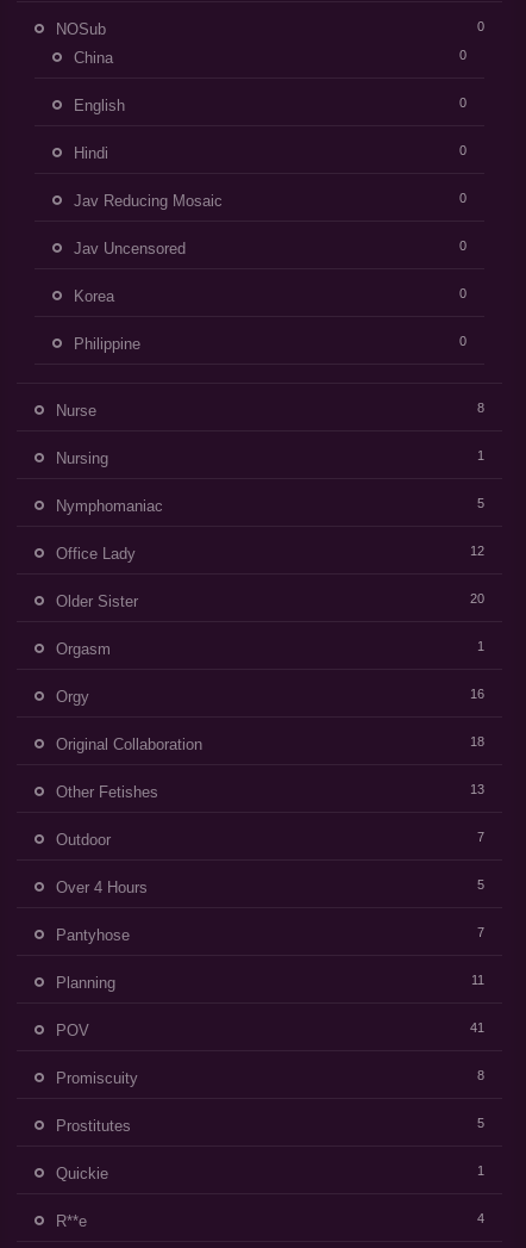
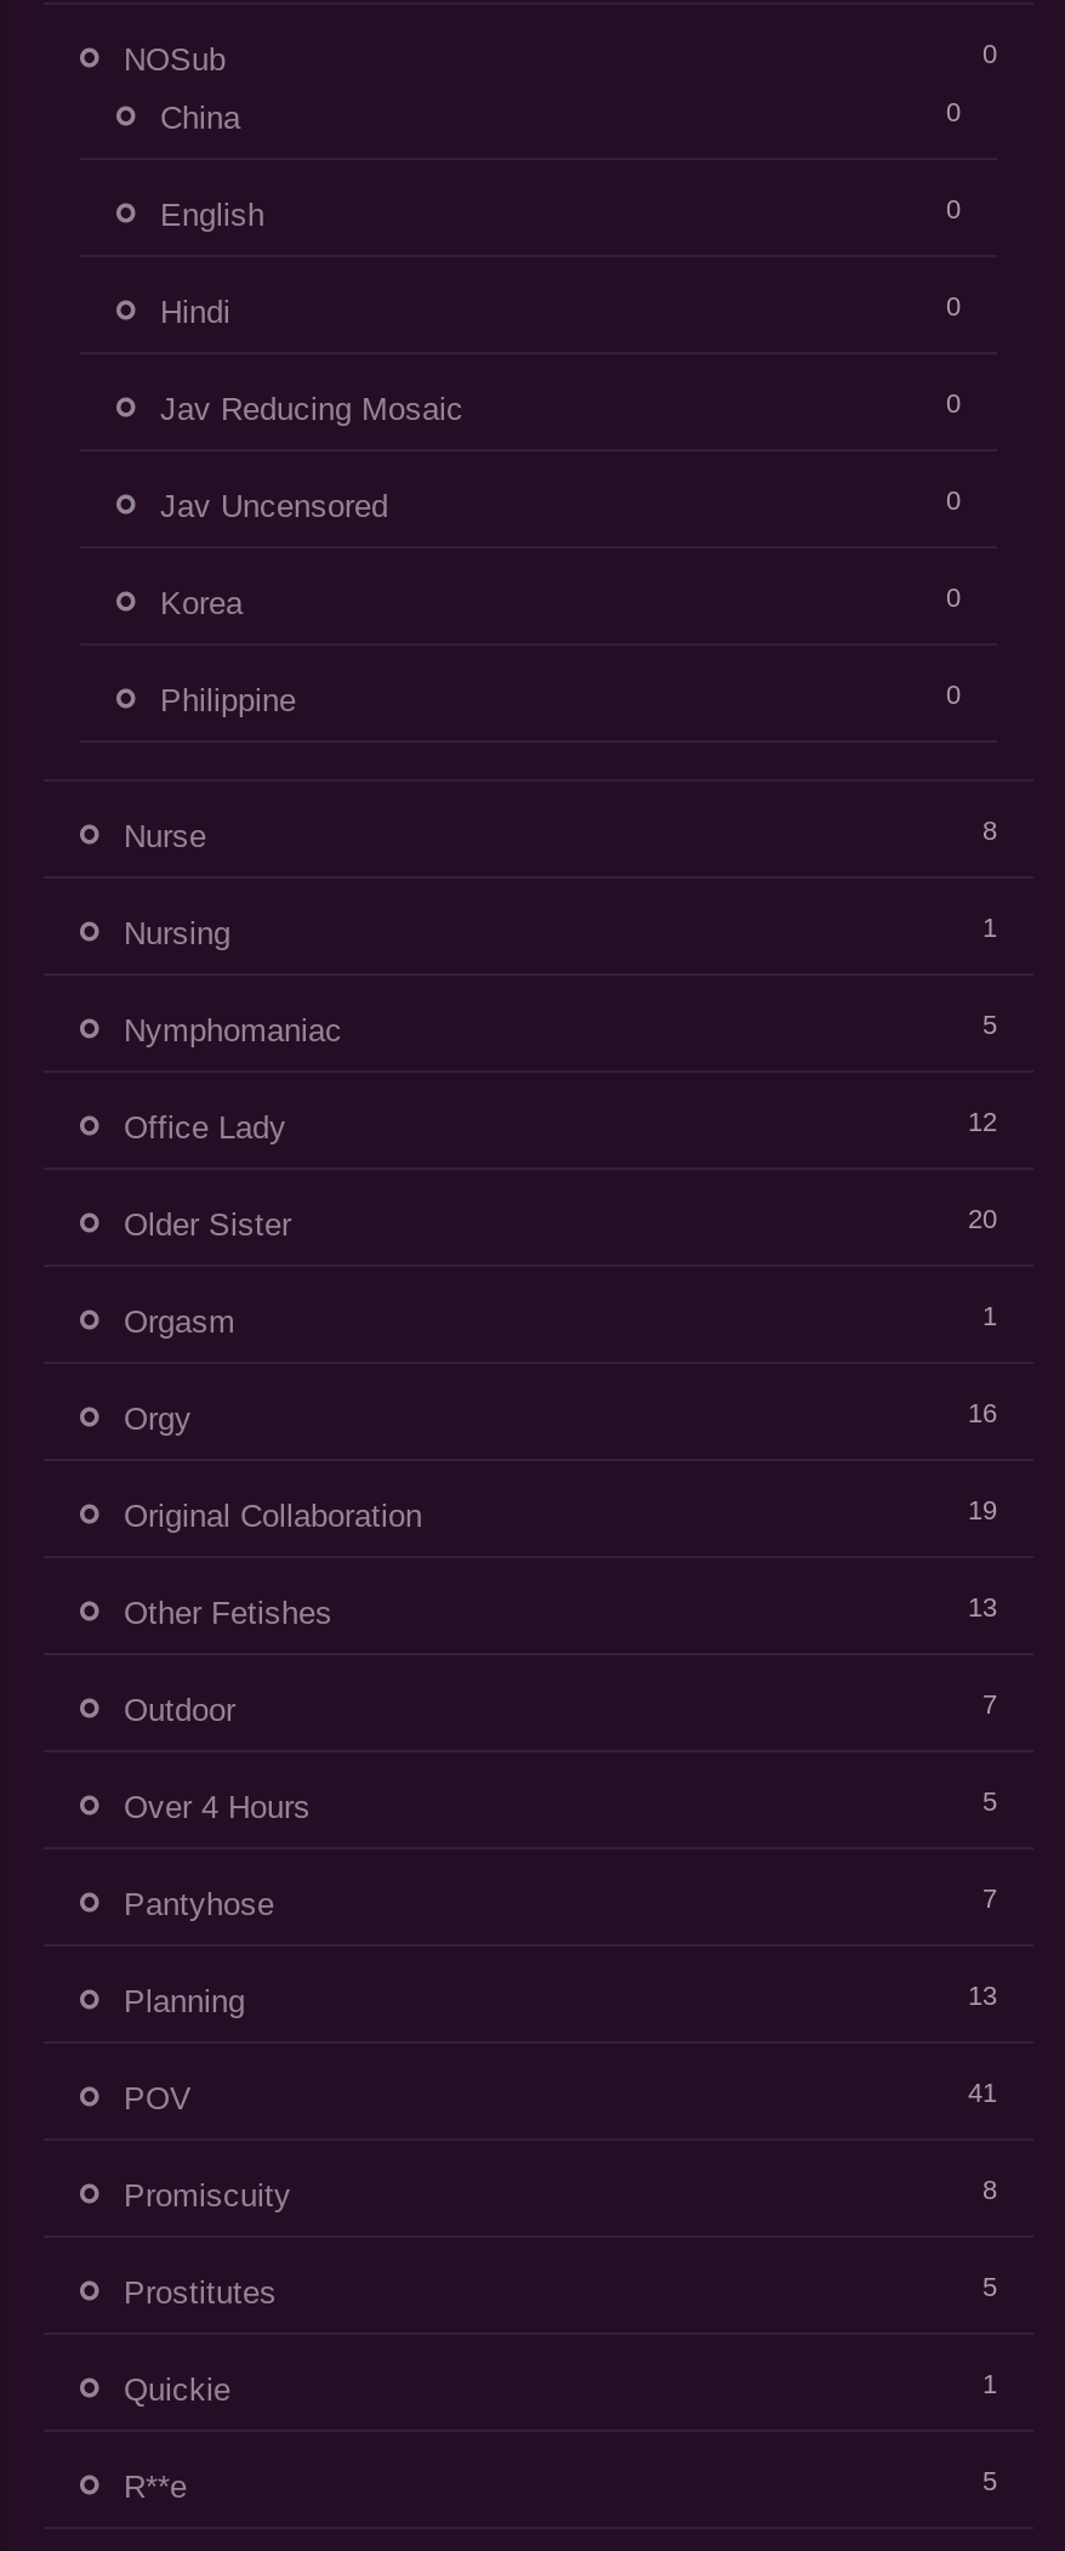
[470,734,484,749] 18 -> [968,1496,997,1525] 19
[471,973,484,987] 11 -> [968,1981,997,2010] 13
[477,1211,484,1226] 4 -> [983,2467,997,2496] 5

